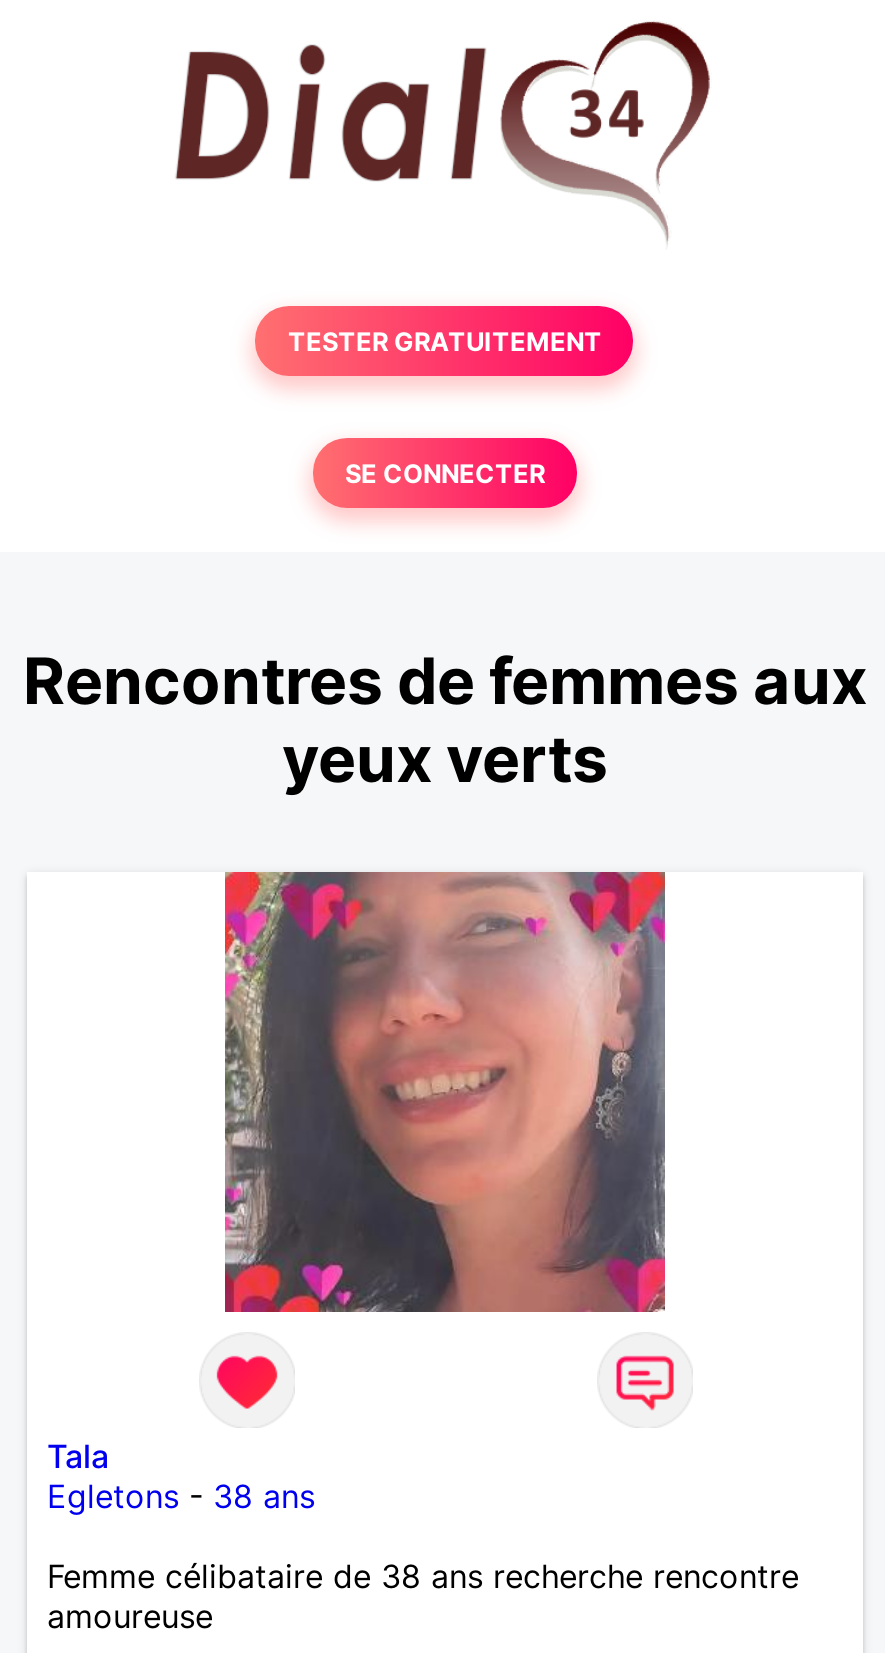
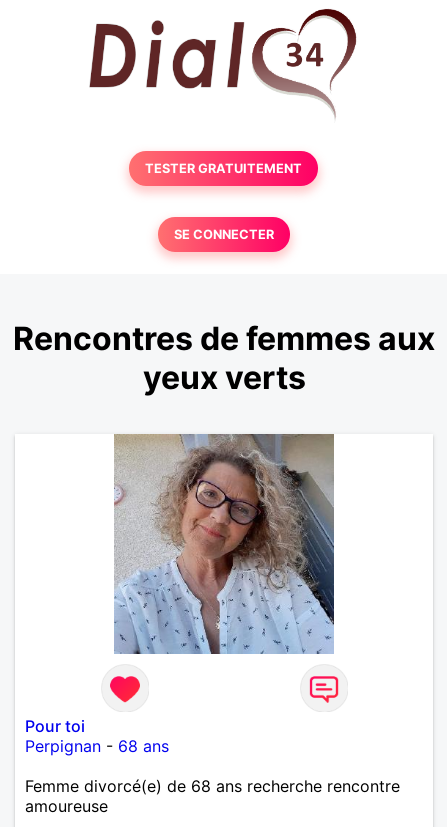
[223,870,667,1314] [image] -> [114,434,335,655] [image]
[47,1436,315,1516] Tala | Egletons - 38 ans -> [25,716,169,756] Pour toi | Perpignan - 68 ans
[47,1556,799,1596] Femme célibataire de 38 ans recherche rencontre -> [25,776,400,796] Femme divorcé(e) de 68 ans recherche rencontre

